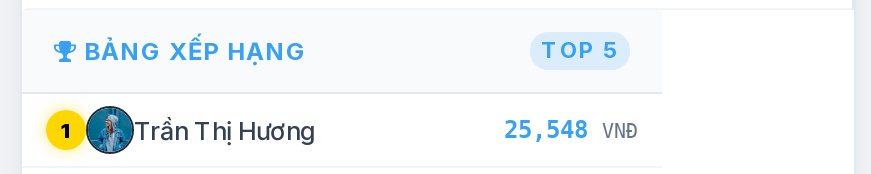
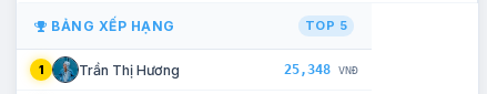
[504,115,638,143] 25,548 VNĐ -> [284,61,358,77] 25,348 VNĐ

